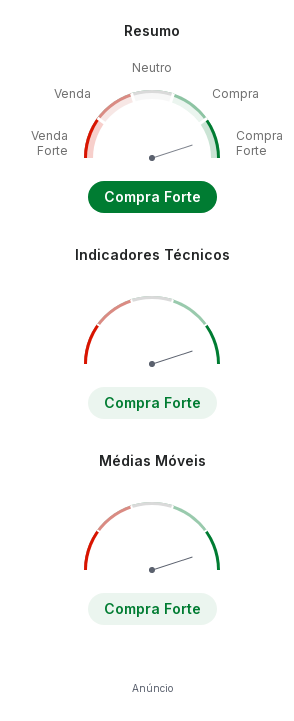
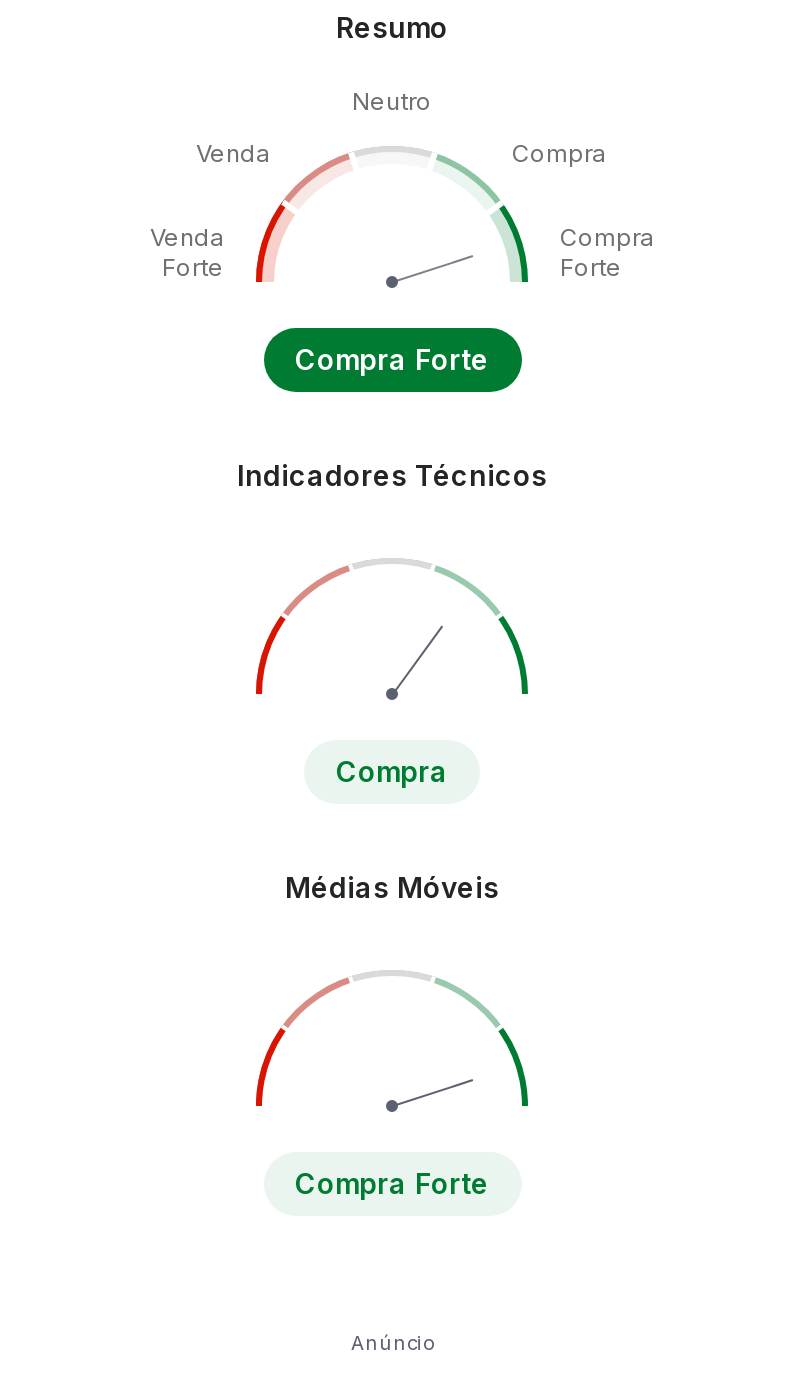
[103,394,200,411] Compra Forte -> [336,754,448,788] Compra

